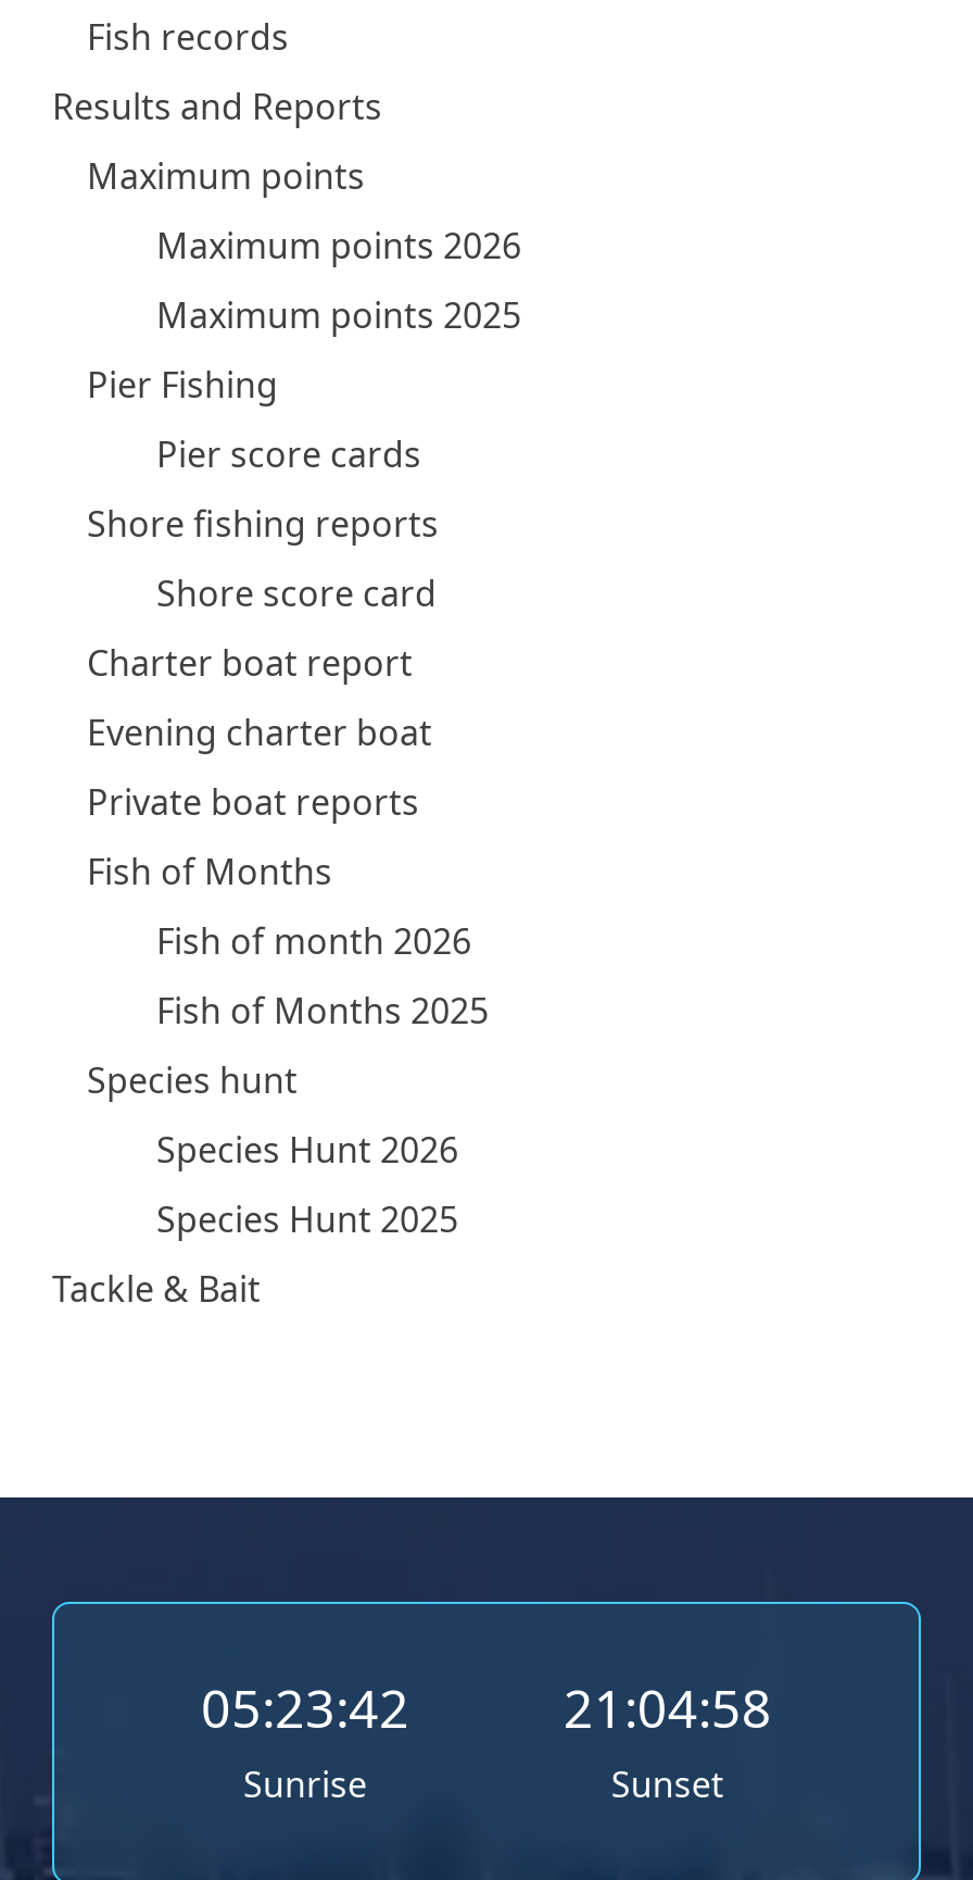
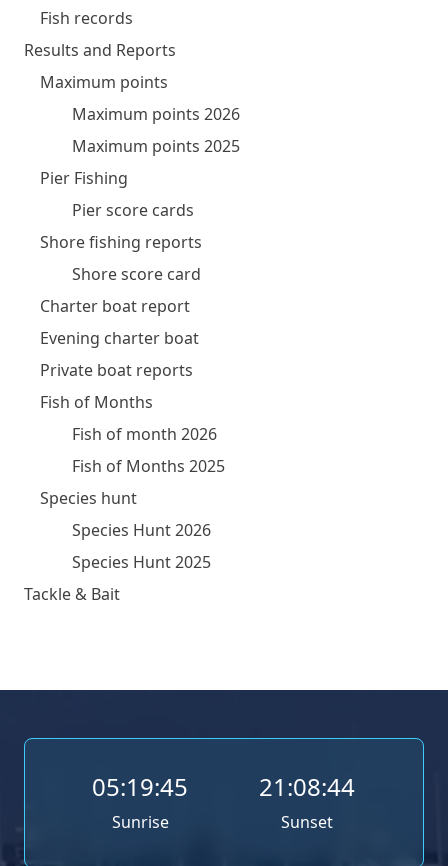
[201,1671,409,1743] 05:23:42 -> [92,770,188,803] 05:19:45
[563,1671,772,1743] 21:04:58 -> [259,770,355,803] 21:08:44

